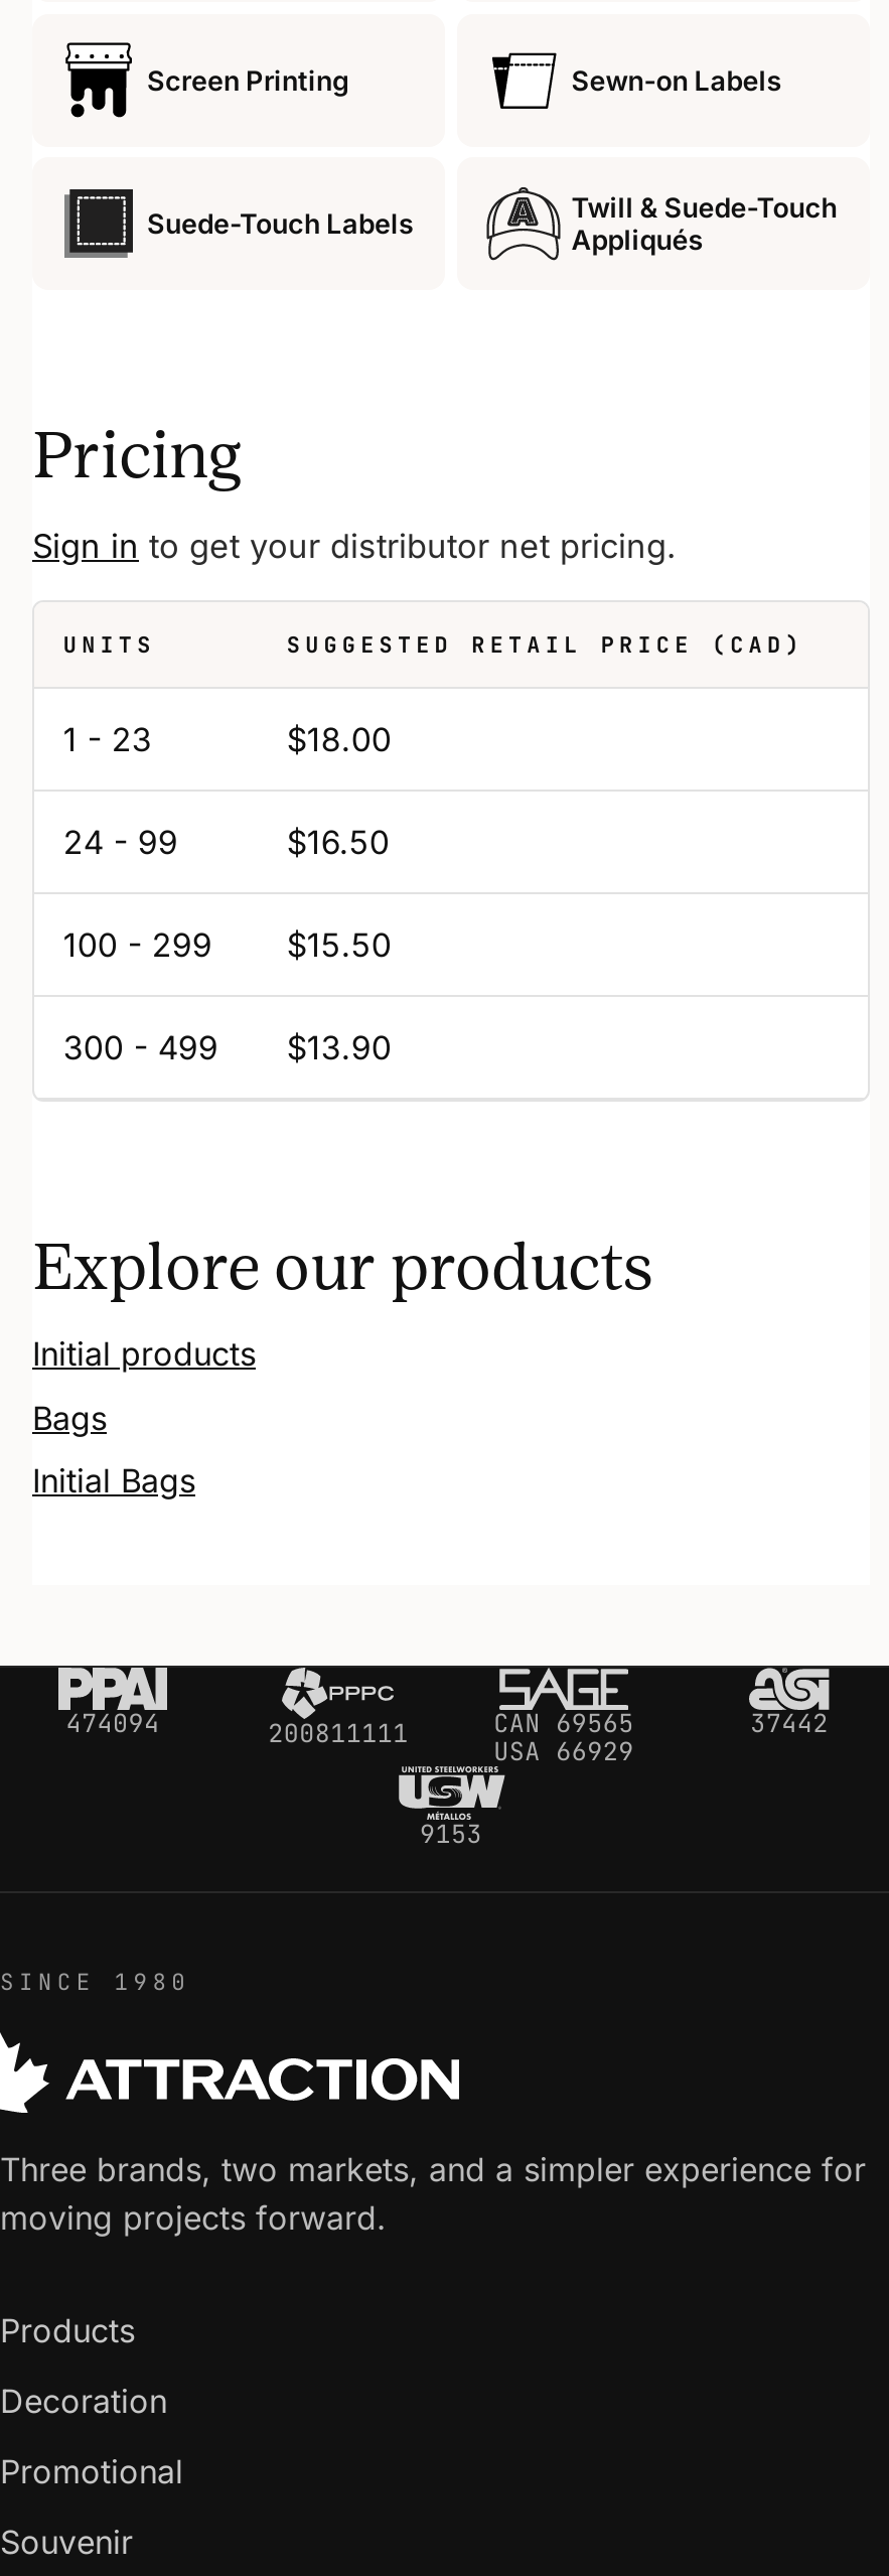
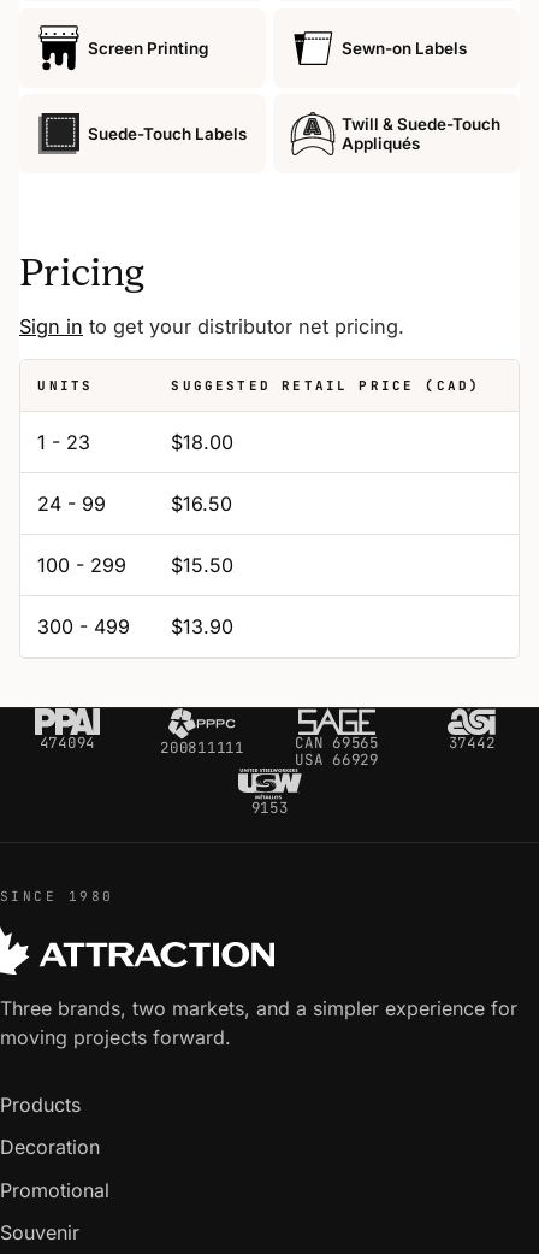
[32,1229,652,1500] Explore our products | Initial products | Bags | Initial Bags -> none

